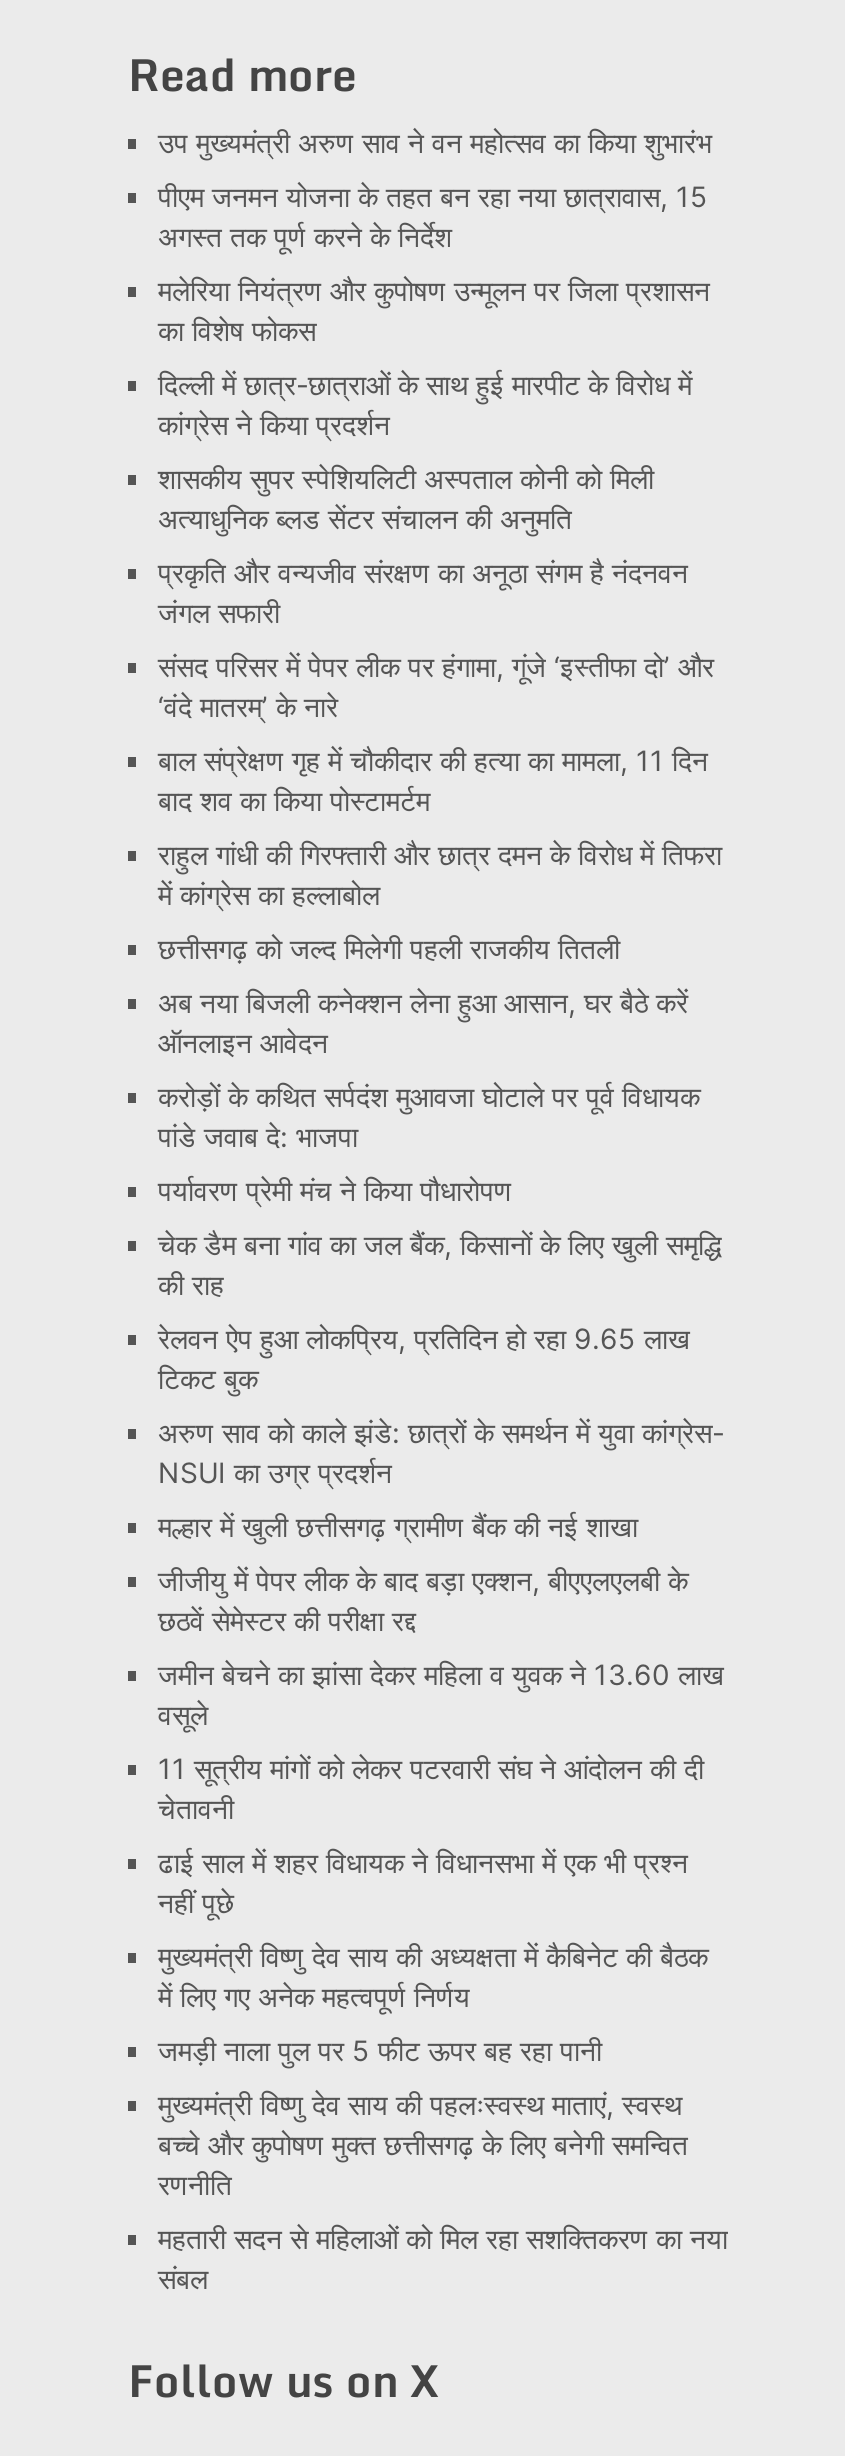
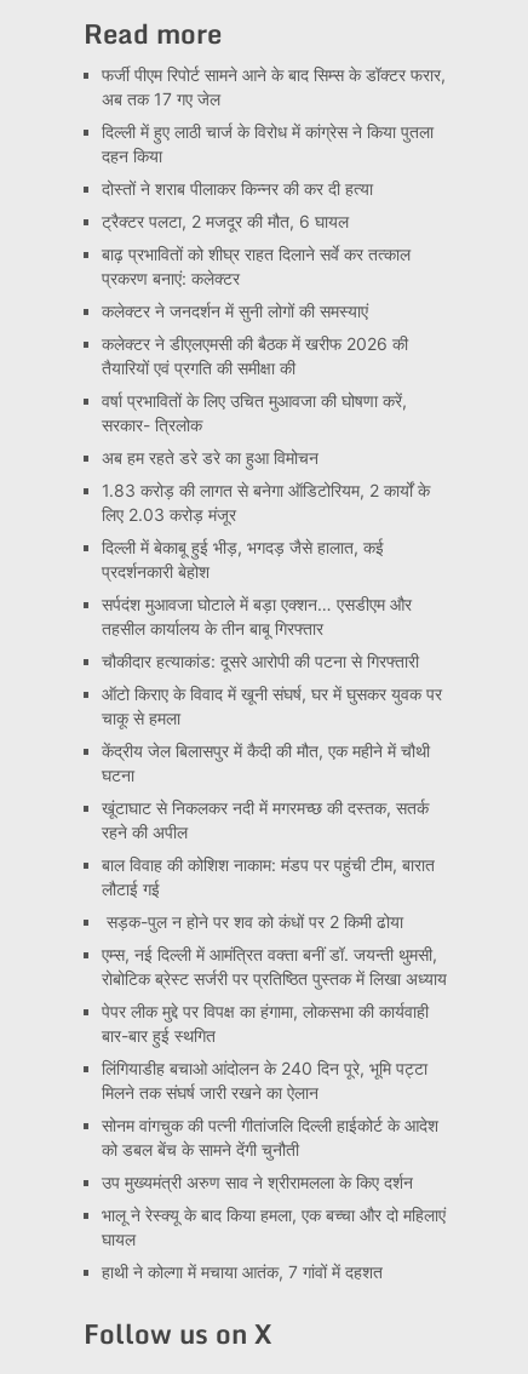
[158,125,712,159] उप मुख्यमंत्री अरुण साव ने वन महोत्सव का किया शुभारंभ -> [102,64,446,109] फर्जी पीएम रिपोर्ट सामने आने के बाद सिम्स के डॉक्टर फरार, | अब तक 17 गए जेल
[158,179,708,253] पीएम जनमन योजना के तहत बन रहा नया छात्रावास, 15 | अगस्त तक पूर्ण करने के निर्देश -> [102,121,434,166] दिल्ली में हुए लाठी चार्ज के विरोध में कांग्रेस ने किया पुतला | दहन किया
[158,273,710,347] मलेरिया नियंत्रण और कुपोषण उन्मूलन पर जिला प्रशासन | का विशेष फोकस -> [102,178,373,199] दोस्तों ने शराब पीलाकर किन्नर की कर दी हत्या
[158,367,692,441] दिल्ली में छात्र-छात्राओं के साथ हुई मारपीट के विरोध में | कांग्रेस ने किया प्रदर्शन -> [102,211,349,231] ट्रैक्टर पलटा, 2 मजदूर की मौत, 6 घायल
[158,461,654,535] शासकीय सुपर स्पेशियलिटी अस्पताल कोनी को मिली | अत्याधुनिक ब्लड सेंटर संचालन की अनुमति -> [102,244,411,288] बाढ़ प्रभावितों को शीघ्र राहत दिलाने सर्वे कर तत्काल | प्रकरण बनाएं: कलेक्टर
[158,555,688,629] प्रकृति और वन्यजीव संरक्षण का अनूठा संगम है नंदनवन | जंगल सफारी -> [102,300,368,321] कलेक्टर ने जनदर्शन में सुनी लोगों की समस्याएं
[158,649,714,723] संसद परिसर में पेपर लीक पर हंगामा, गूंजे ‘इस्तीफा दो’ और | ‘वंदे मातरम्’ के नारे -> [102,333,408,378] कलेक्टर ने डीएलएमसी की बैठक में खरीफ 2026 की | तैयारियों एवं प्रगति की समीक्षा की
[158,743,708,817] बाल संप्रेक्षण गृह में चौकीदार की हत्या का मामला, 11 दिन | बाद शव का किया पोस्टामर्टम -> [102,390,407,435] वर्षा प्रभावितों के लिए उचित मुआवजा की घोषणा करें, | सरकार- त्रिलोक
[158,837,722,911] राहुल गांधी की गिरफ्तारी और छात्र दमन के विरोध में तिफरा | में कांग्रेस का हल्लाबोल -> [102,447,318,468] अब हम रहते डरे डरे का हुआ विमोचन
[158,931,620,965] छत्तीसगढ़ को जल्द मिलेगी पहली राजकीय तितली -> [102,480,430,525] 1.83 करोड़ की लागत से बनेगा ऑडिटोरियम, 2 कार्यों के | लिए 2.03 करोड़ मंजूर
[158,985,688,1059] अब नया बिजली कनेक्शन लेना हुआ आसान, घर बैठे करें | ऑनलाइन आवेदन -> [102,537,384,582] दिल्ली में बेकाबू हुई भीड़, भगदड़ जैसे हालात, कई | प्रदर्शनकारी बेहोश
[158,1079,700,1153] करोड़ों के कथित सर्पदंश मुआवजा घोटाले पर पूर्व विधायक | पांडे जवाब दे: भाजपा -> [102,594,412,639] सर्पदंश मुआवजा घोटाले में बड़ा एक्शन… एसडीएम और | तहसील कार्यालय के तीन बाबू गिरफ्तार
[158,1173,512,1207] पर्यावरण प्रेमी मंच ने किया पौधारोपण -> [102,651,419,671] चौकीदार हत्याकांड: दूसरे आरोपी की पटना से गिरफ्तारी
[158,1227,722,1301] चेक डैम बना गांव का जल बैंक, किसानों के लिए खुली समृद्धि | की राह -> [102,683,442,728] ऑटो किराए के विवाद में खूनी संघर्ष, घर में घुसकर युवक पर | चाकू से हमला
[158,1321,690,1395] रेलवन ऐप हुआ लोकप्रिय, प्रतिदिन हो रहा 9.65 लाख | टिकट बुक -> [102,740,430,785] केंद्रीय जेल बिलासपुर में कैदी की मौत, एक महीने में चौथी | घटना
[158,1415,724,1489] अरुण साव को काले झंडे: छात्रों के समर्थन में युवा कांग्रेस- | NSUI का उग्र प्रदर्शन -> [102,797,429,842] खूंटाघाट से निकलकर नदी में मगरमच्छ की दस्तक, सतर्क | रहने की अपील
[158,1509,638,1543] मल्हार में खुली छत्तीसगढ़ ग्रामीण बैंक की नई शाखा -> [102,854,435,899] बाल विवाह की कोशिश नाकाम: मंडप पर पहुंची टीम, बारात | लौटाई गई
[158,1563,688,1637] जीजीयु में पेपर लीक के बाद बड़ा एक्शन, बीएएलएलबी के | छठवें सेमेस्टर की परीक्षा रद्द -> [102,911,403,932] सड़क-पुल न होने पर शव को कंधों पर 2 किमी ढोया
[158,1657,724,1731] जमीन बेचने का झांसा देकर महिला व युवक ने 13.60 लाख | वसूले -> [102,944,447,989] एम्स, नई दिल्ली में आमंत्रित वक्ता बनीं डॉ. जयन्ती थुमसी, | रोबोटिक ब्रेस्ट सर्जरी पर प्रतिष्ठित पुस्तक में लिखा अध्याय
[158,1751,704,1825] 11 सूत्रीय मांगों को लेकर पटरवारी संघ ने आंदोलन की दी | चेतावनी -> [102,1001,429,1046] पेपर लीक मुद्दे पर विपक्ष का हंगामा, लोकसभा की कार्यवाही | बार-बार हुई स्थगित
[158,1845,688,1919] ढाई साल में शहर विधायक ने विधानसभा में एक भी प्रश्न | नहीं पूछे -> [102,1058,427,1103] लिंगियाडीह बचाओ आंदोलन के 240 दिन पूरे, भूमि पट्टा | मिलने तक संघर्ष जारी रखने का ऐलान
[158,1939,708,2013] मुख्यमंत्री विष्णु देव साय की अध्यक्षता में कैबिनेट की बैठक | में लिए गए अनेक महत्वपूर्ण निर्णय -> [102,1115,438,1160] सोनम वांगचुक की पत्नी गीतांजलि दिल्ली हाईकोर्ट के आदेश | को डबल बेंच के सामने देंगी चुनौती
[158,2033,602,2067] जमड़ी नाला पुल पर 5 फीट ऊपर बह रहा पानी -> [102,1172,413,1192] उप मुख्यमंत्री अरुण साव ने श्रीरामलला के किए दर्शन
[158,2087,688,2201] मुख्यमंत्री विष्णु देव साय की पहलःस्वस्थ माताएं, स्वस्थ | बच्चे और कुपोषण मुक्त छत्तीसगढ़ के लिए बनेगी समन्वित | रणनीति -> [102,1204,446,1249] भालू ने रेस्क्यू के बाद किया हमला, एक बच्चा और दो महिलाएं | घायल
[158,2221,728,2295] महतारी सदन से महिलाओं को मिल रहा सशक्तिकरण का नया | संबल -> [102,1261,383,1282] हाथी ने कोल्गा में मचाया आतंक, 7 गांवों में दहशत

